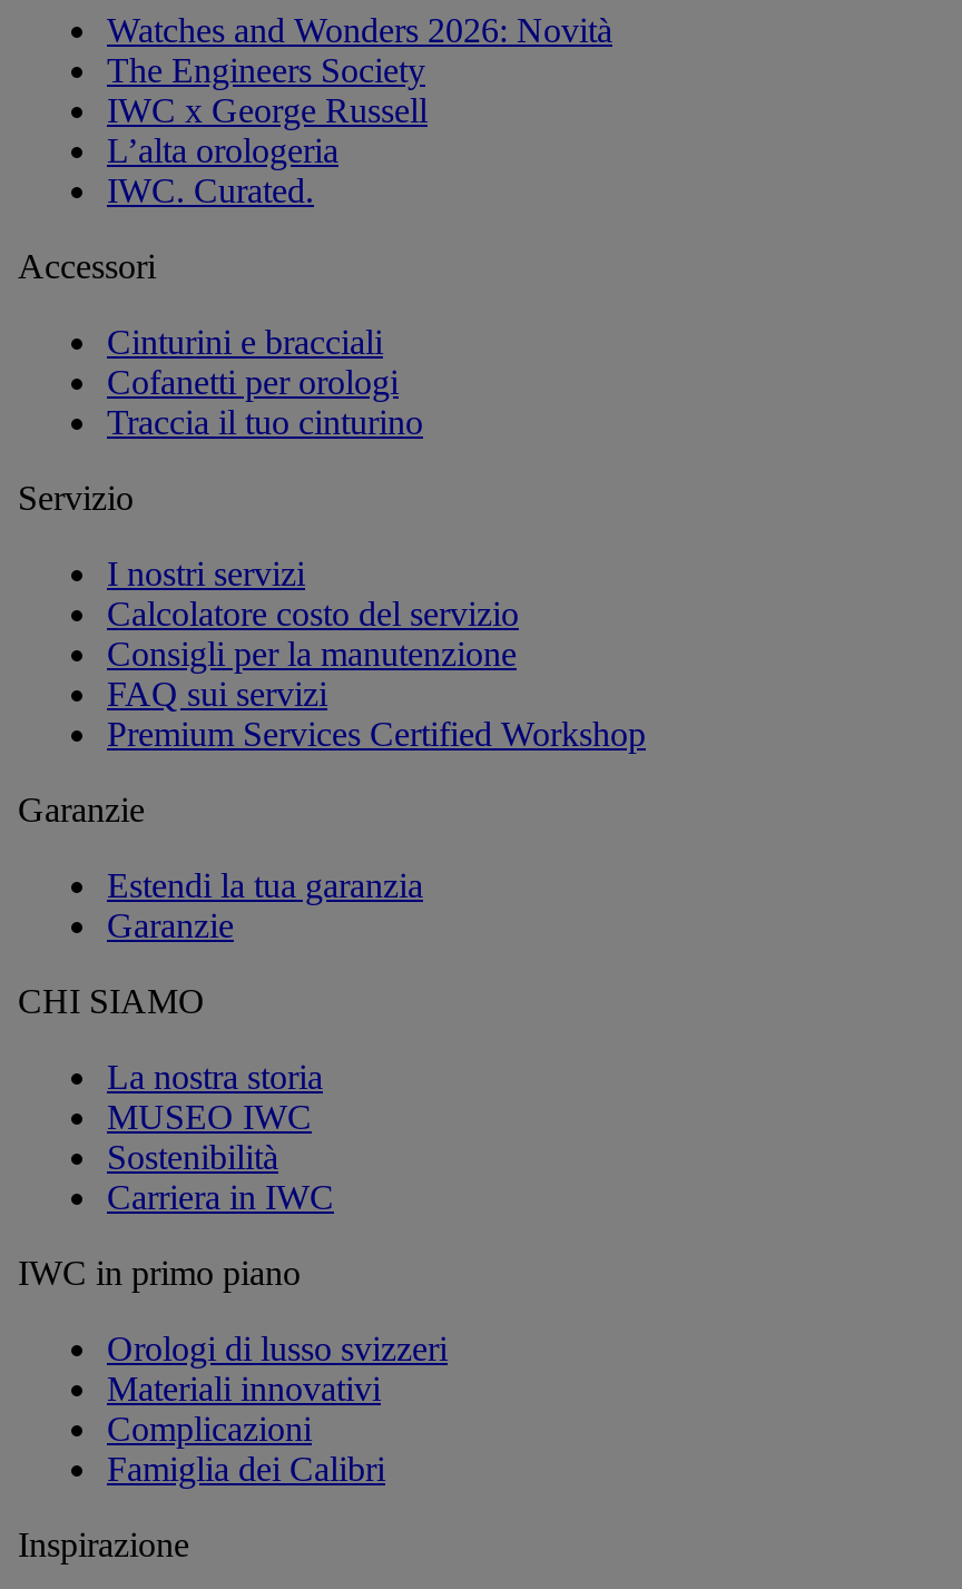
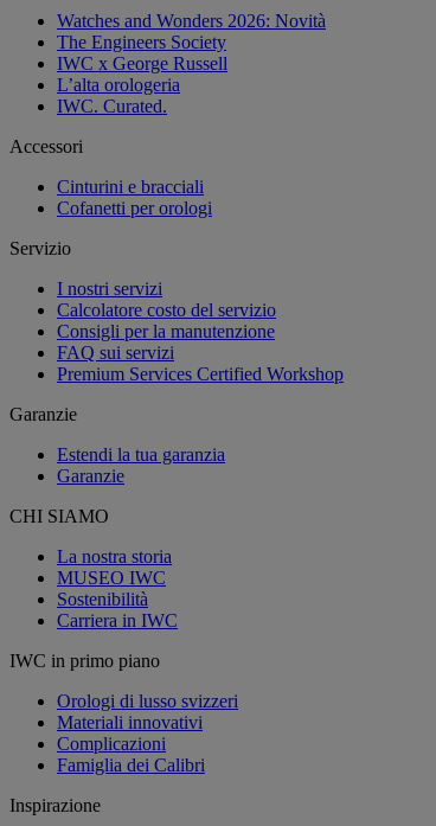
[107,404,423,442] Traccia il tuo cinturino -> none

